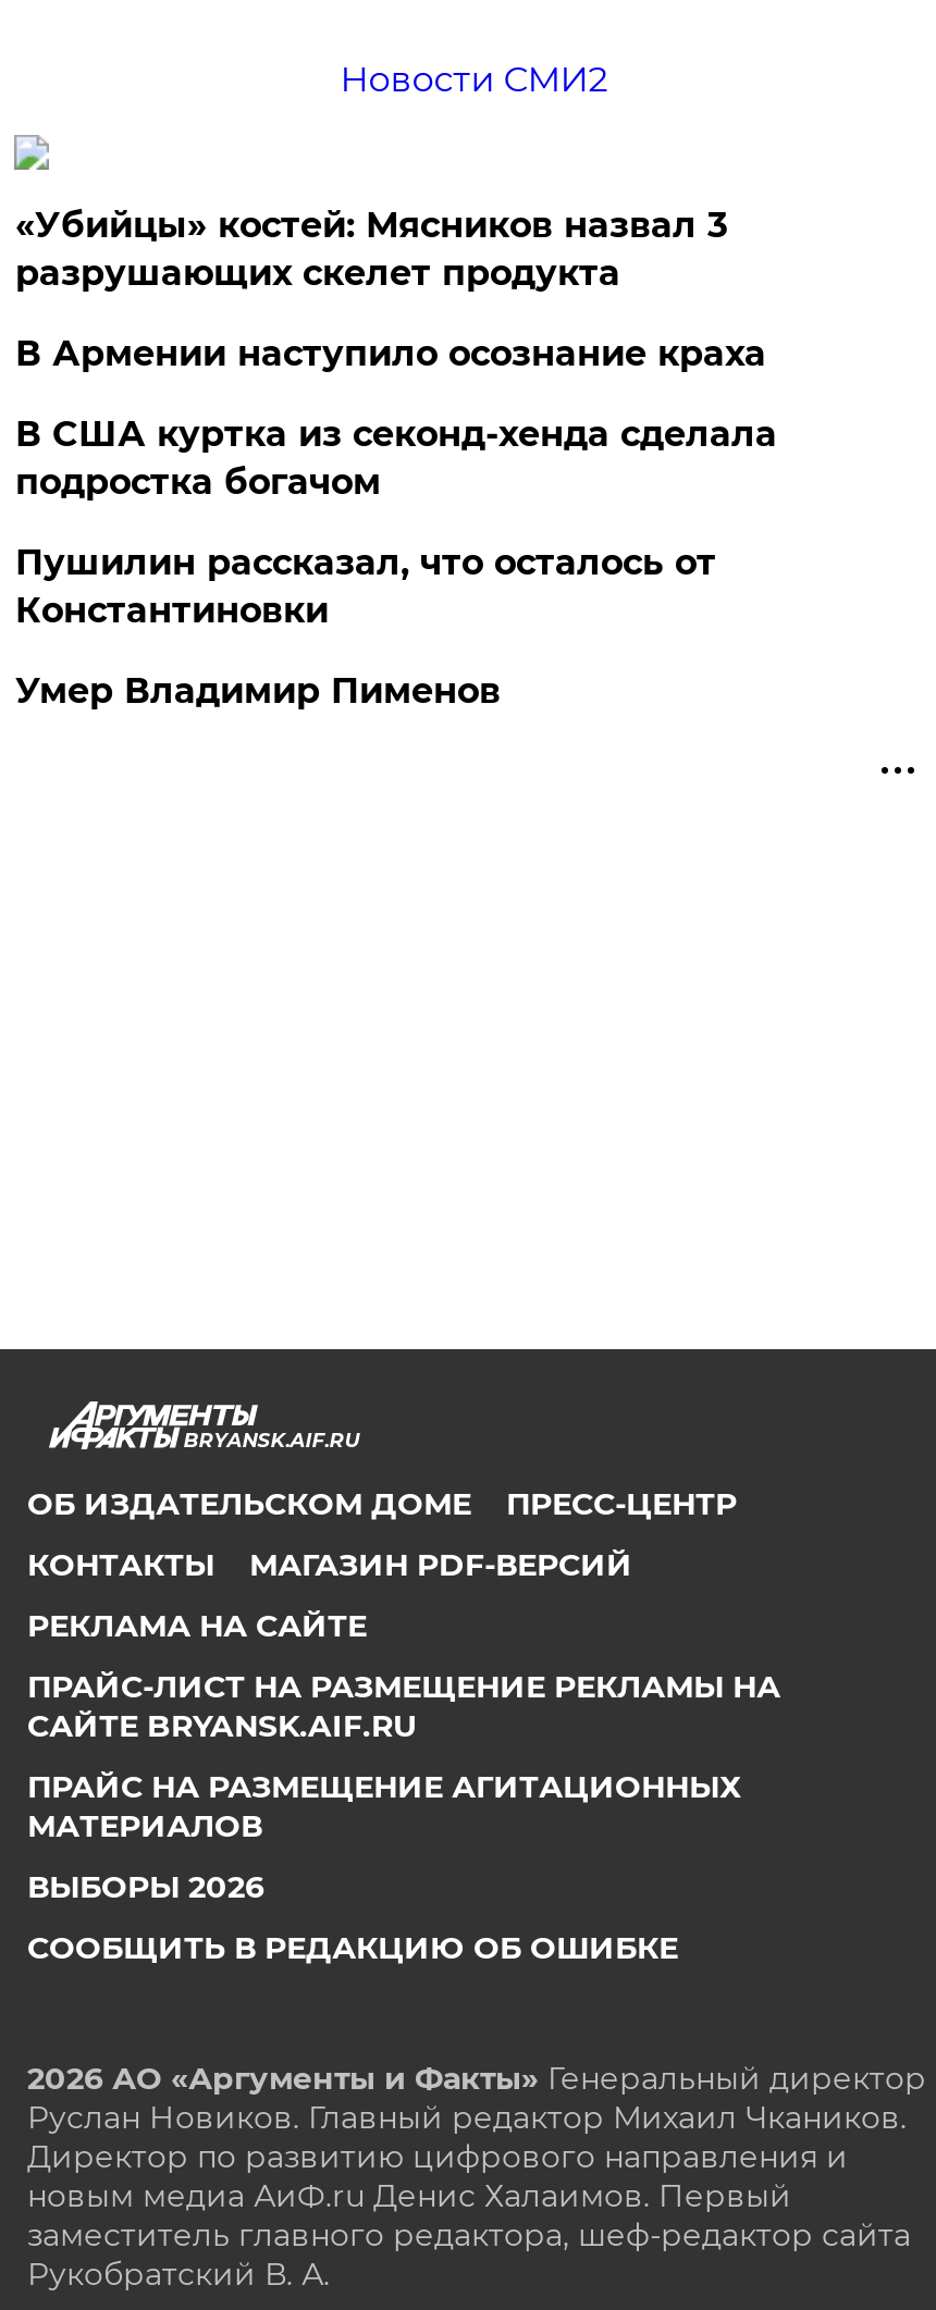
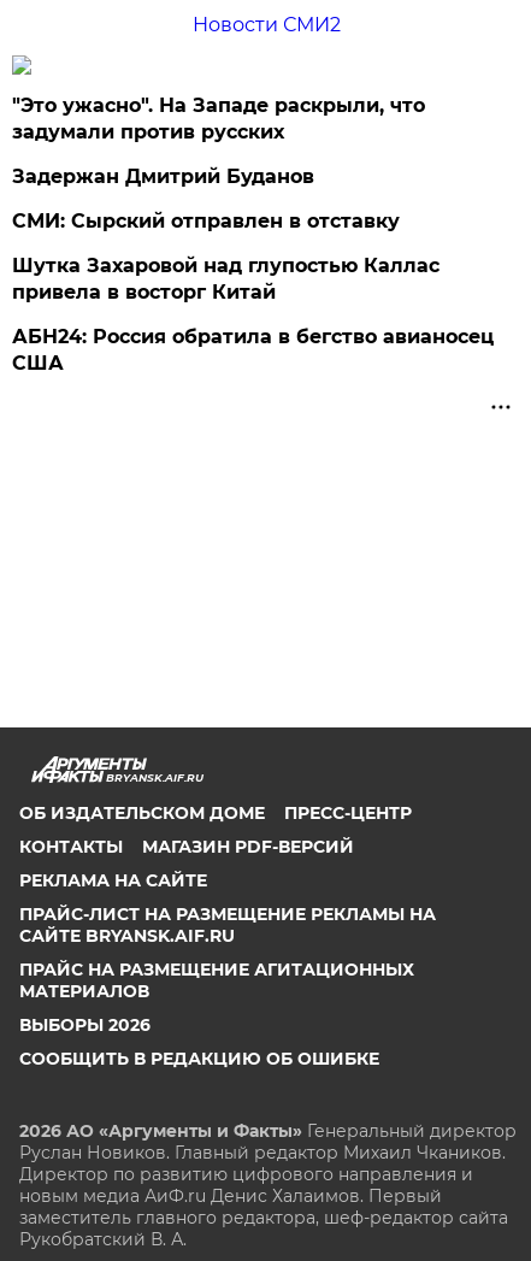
[15,204,727,294] «Убийцы» костей: Мясников назвал 3 | разрушающих скелет продукта -> [13,94,426,143] "Это ужасно". На Западе раскрыли, что | задумали против русских
[15,333,766,374] В Армении наступило осознание краха -> [13,165,315,188] Задержан Дмитрий Буданов
[15,413,777,502] В США куртка из секонд-хенда сделала | подростка богачом -> [13,209,400,232] СМИ: Сырский отправлен в отставку
[15,542,716,631] Пушилин рассказал, что осталось от | Константиновки -> [13,254,440,303] Шутка Захаровой над глупостью Каллас | привела в восторг Китай
[15,670,500,711] Умер Владимир Пименов -> [13,325,494,374] АБН24: Россия обратила в бегство авианосец | США

